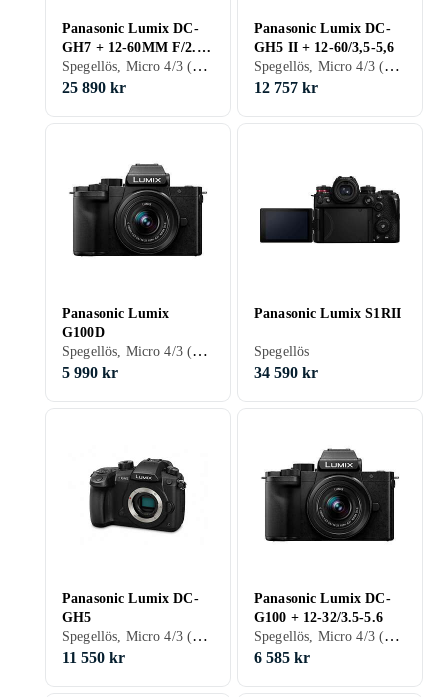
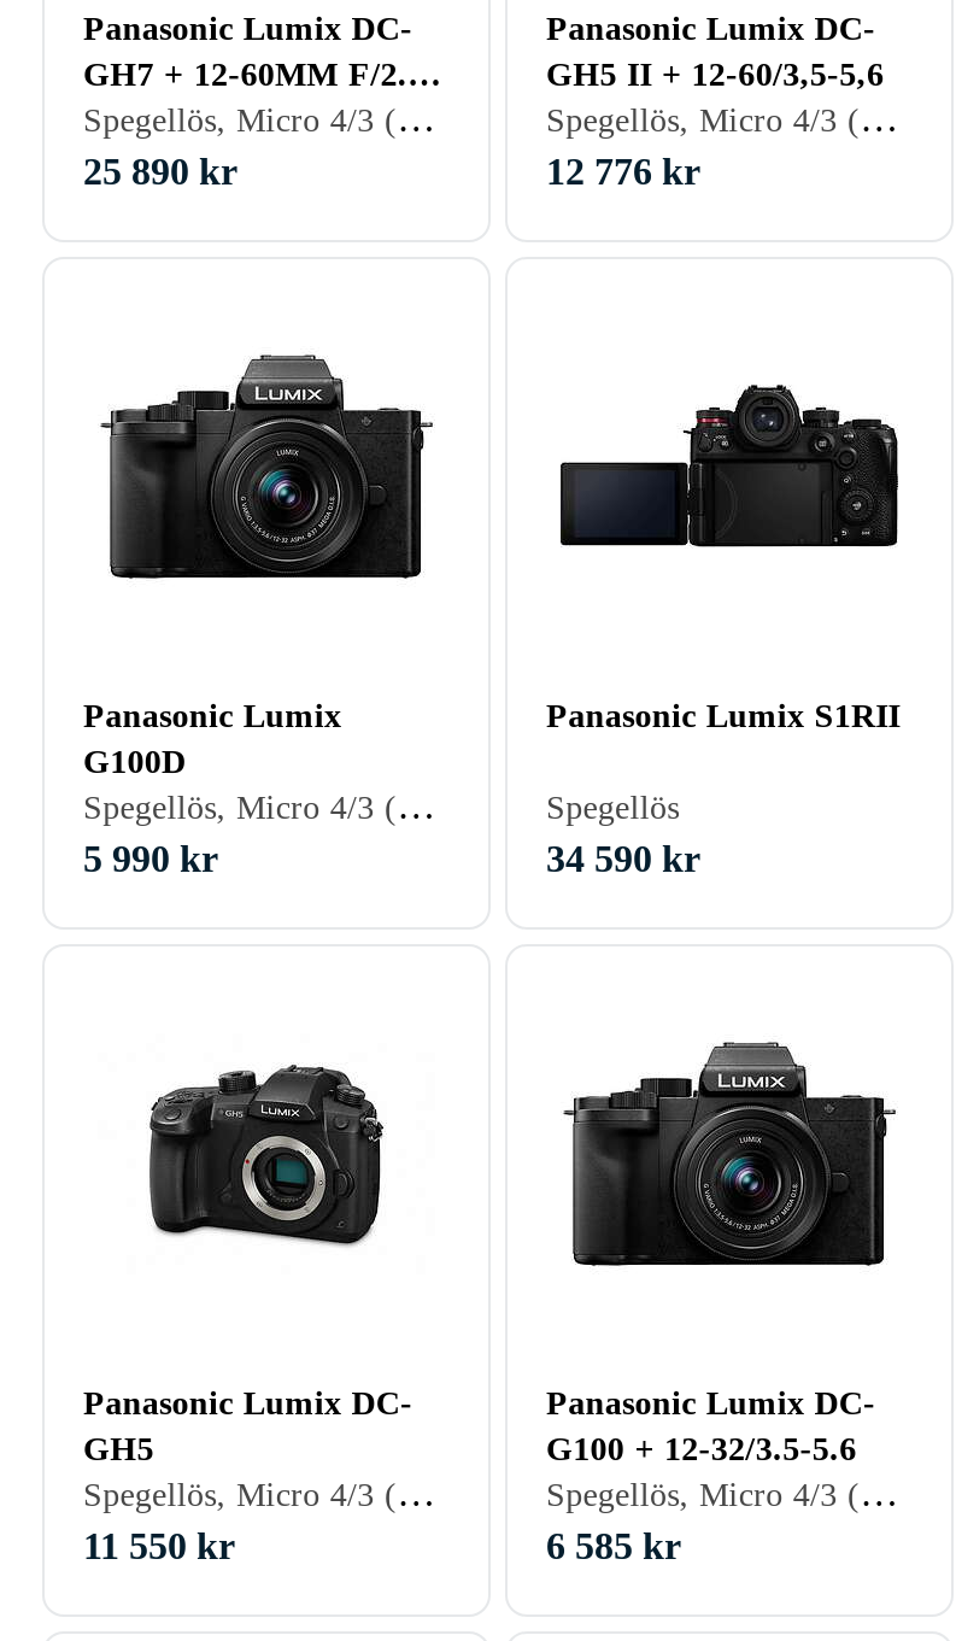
[254,79,318,96] 12 757 kr -> [546,151,700,192] 12 776 kr

